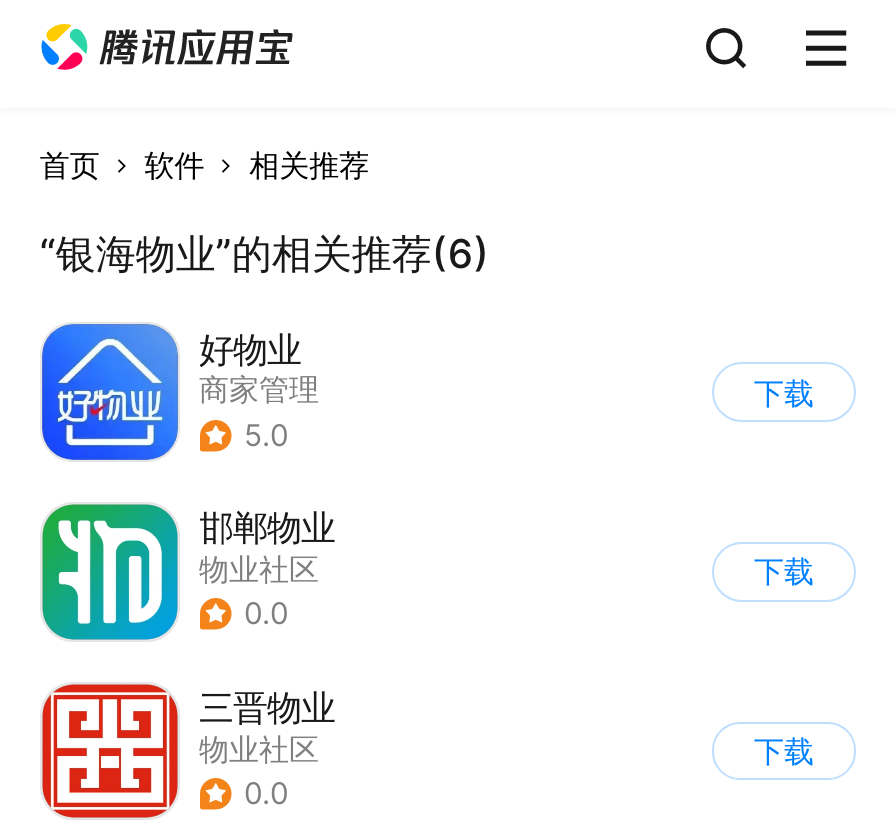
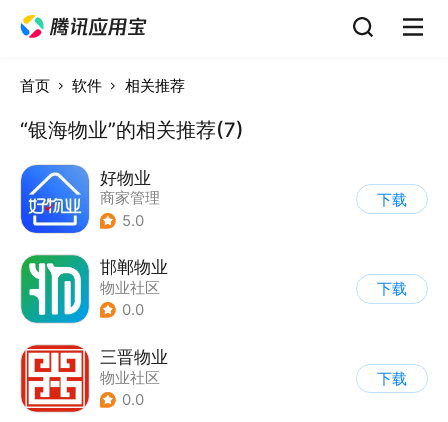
[40,229,490,277] “银海物业”的相关推荐(6) -> [20,117,244,141] “银海物业”的相关推荐(7)

